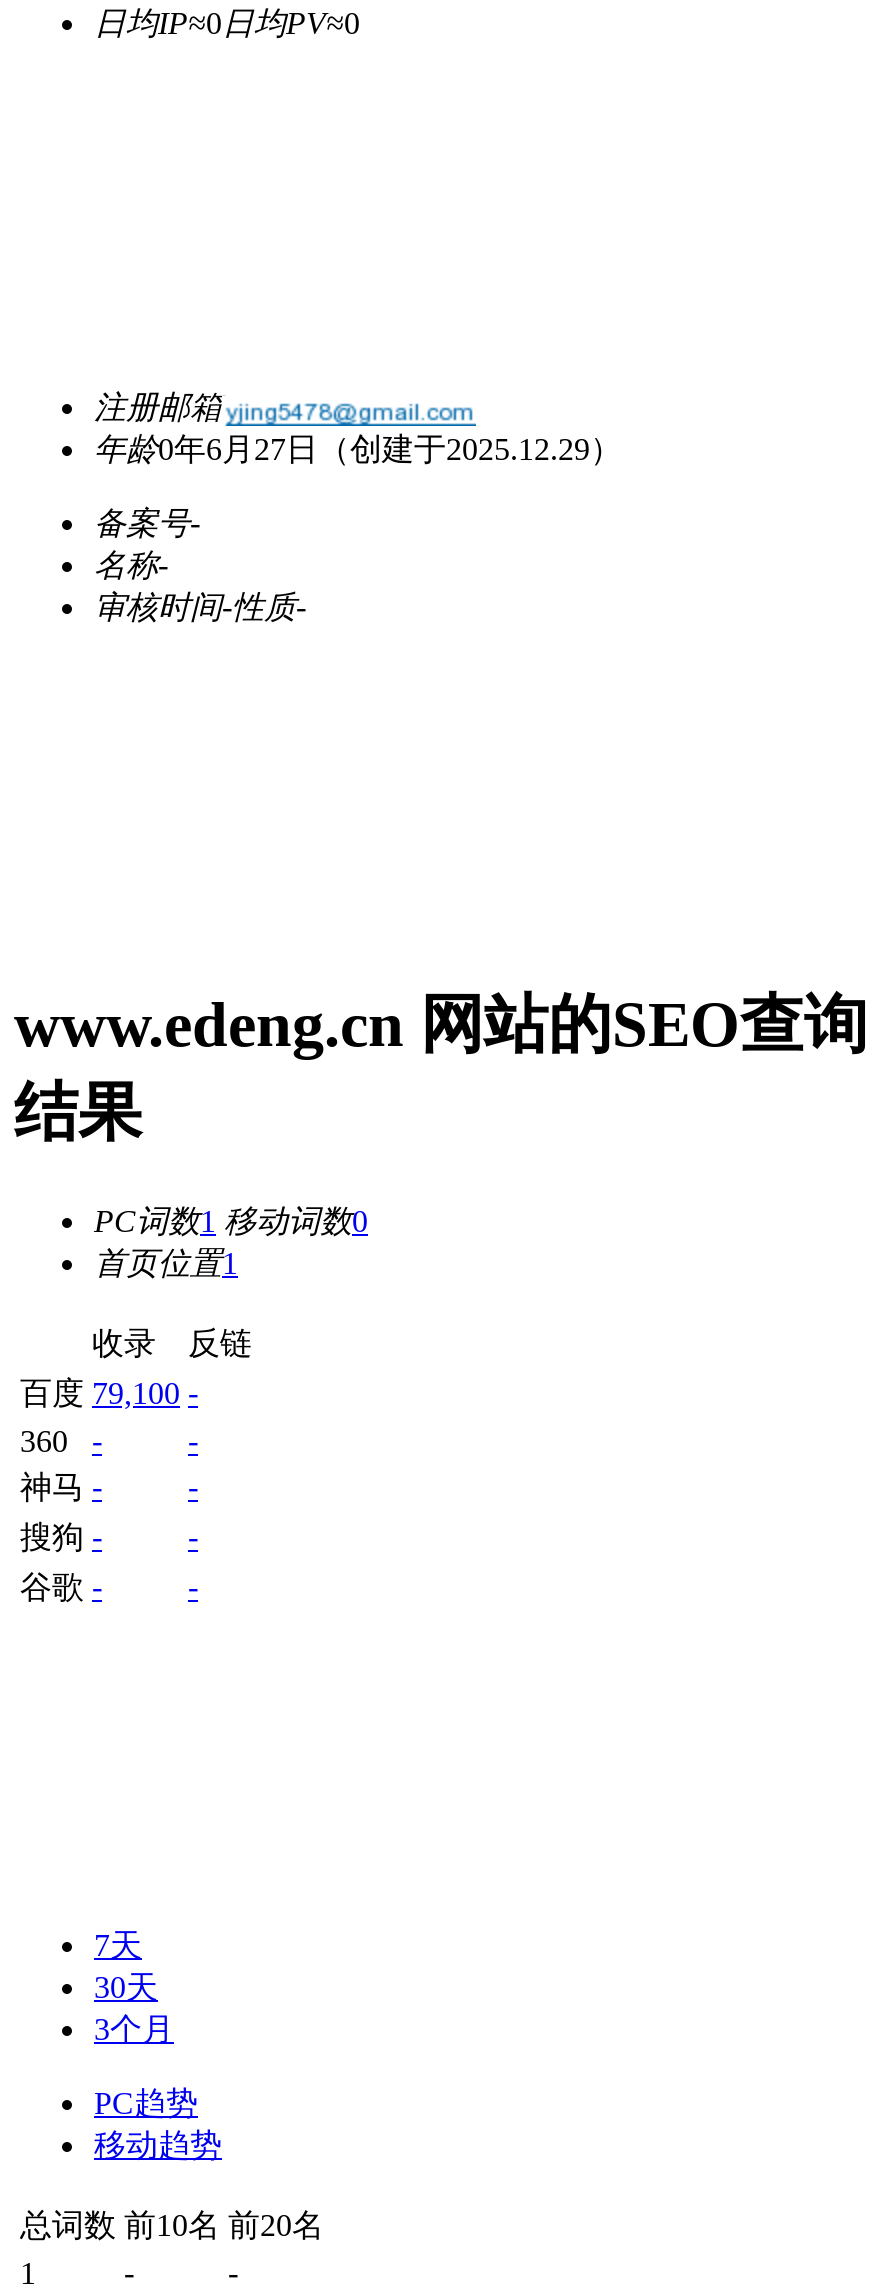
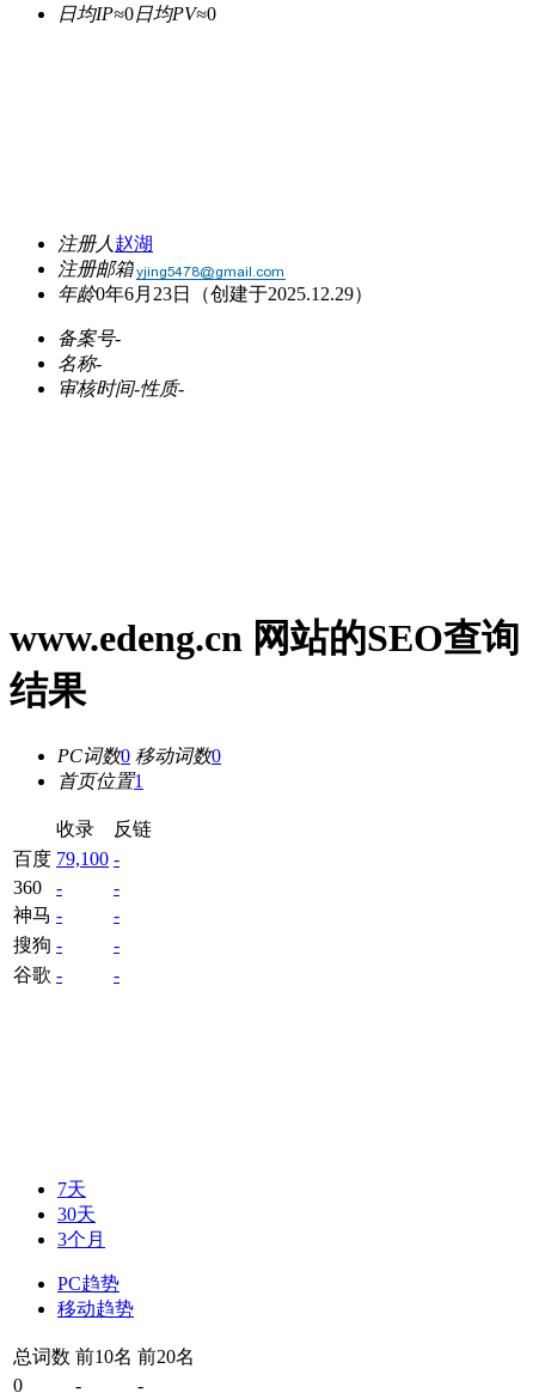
none -> [57,233,153,253] 注册人赵湖
[94,432,622,466] 年龄0年6月27日（创建于2025.12.29） -> [57,283,373,304] 年龄0年6月23日（创建于2025.12.29）
[94,1203,368,1237] PC词数1 移动词数0 -> [57,745,221,766] PC词数0 移动词数0
[20,2255,36,2289] 1 -> [13,1375,23,1395] 0

